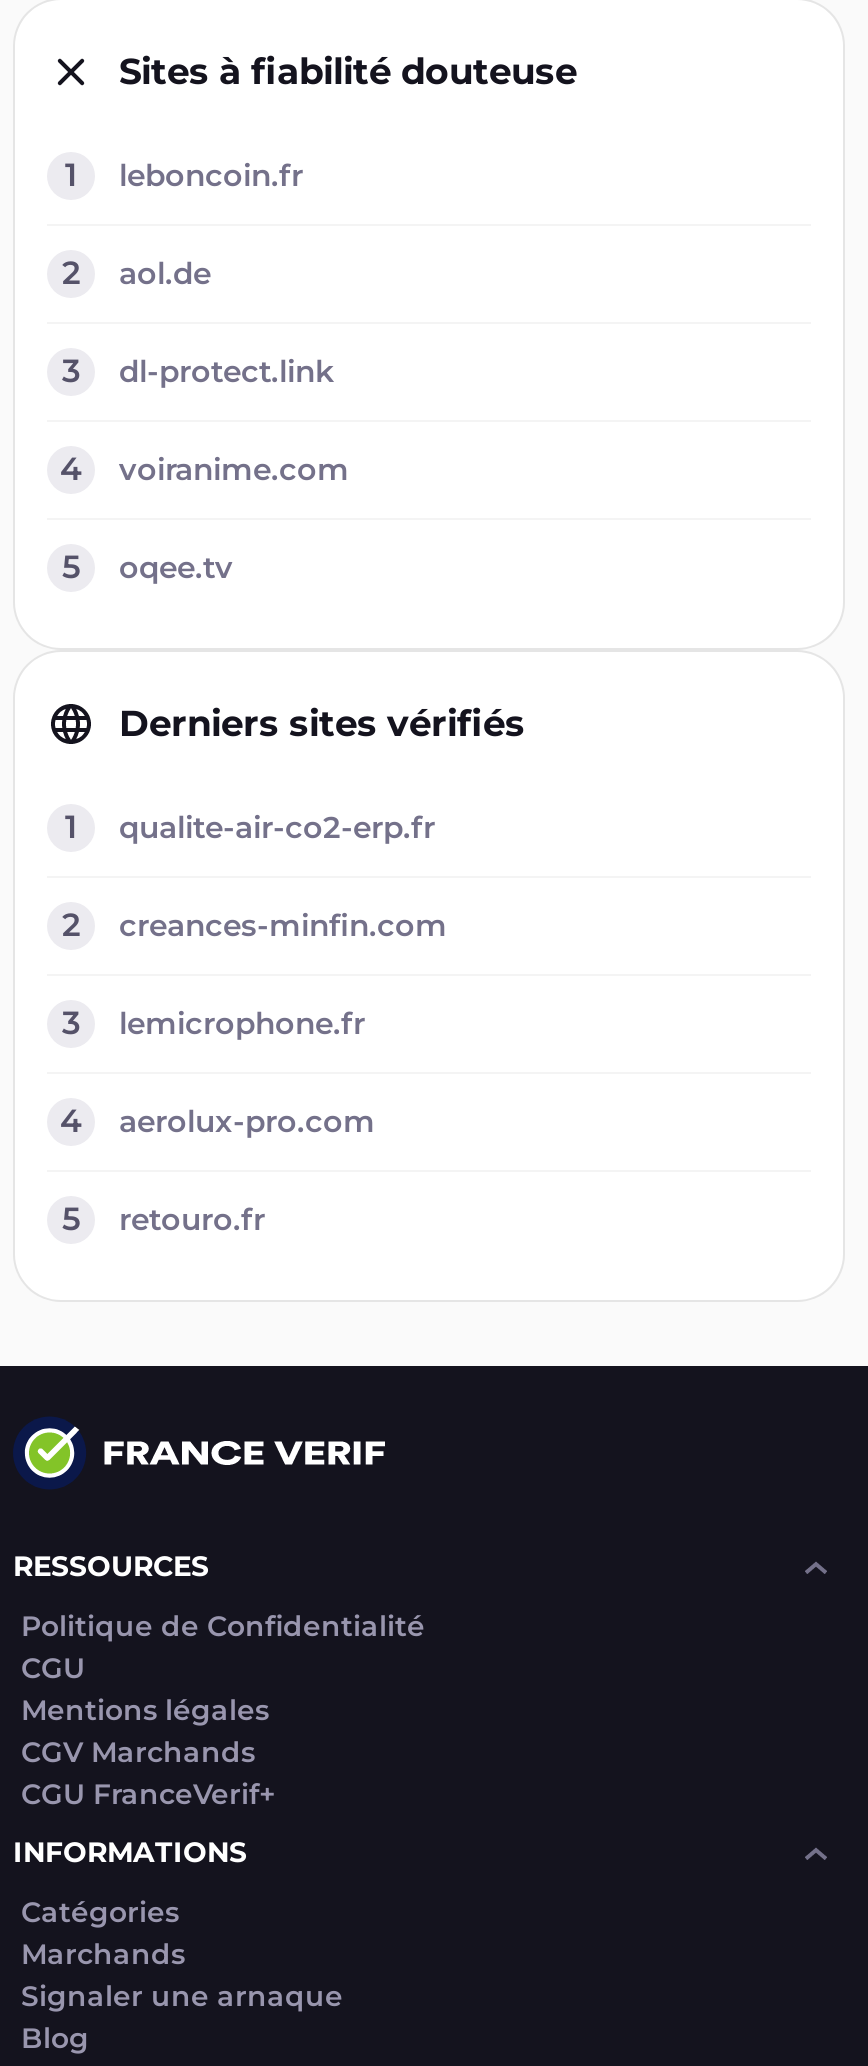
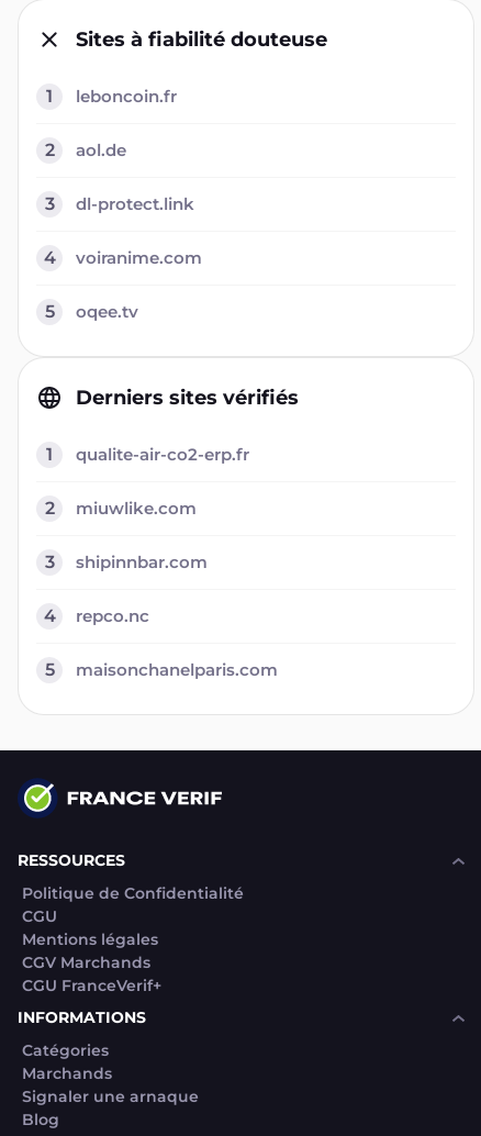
[119,906,447,944] creances-minfin.com -> [76,498,197,519] miuwlike.com
[119,1004,365,1042] lemicrophone.fr -> [76,552,208,572] shipinnbar.com
[119,1102,375,1140] aerolux-pro.com -> [76,605,149,626] repco.nc
[119,1200,265,1238] retouro.fr -> [76,659,278,680] maisonchanelparis.com

